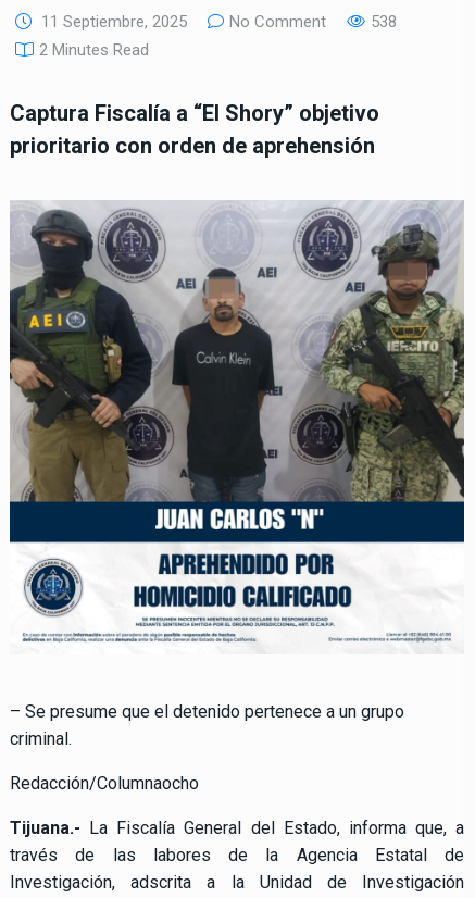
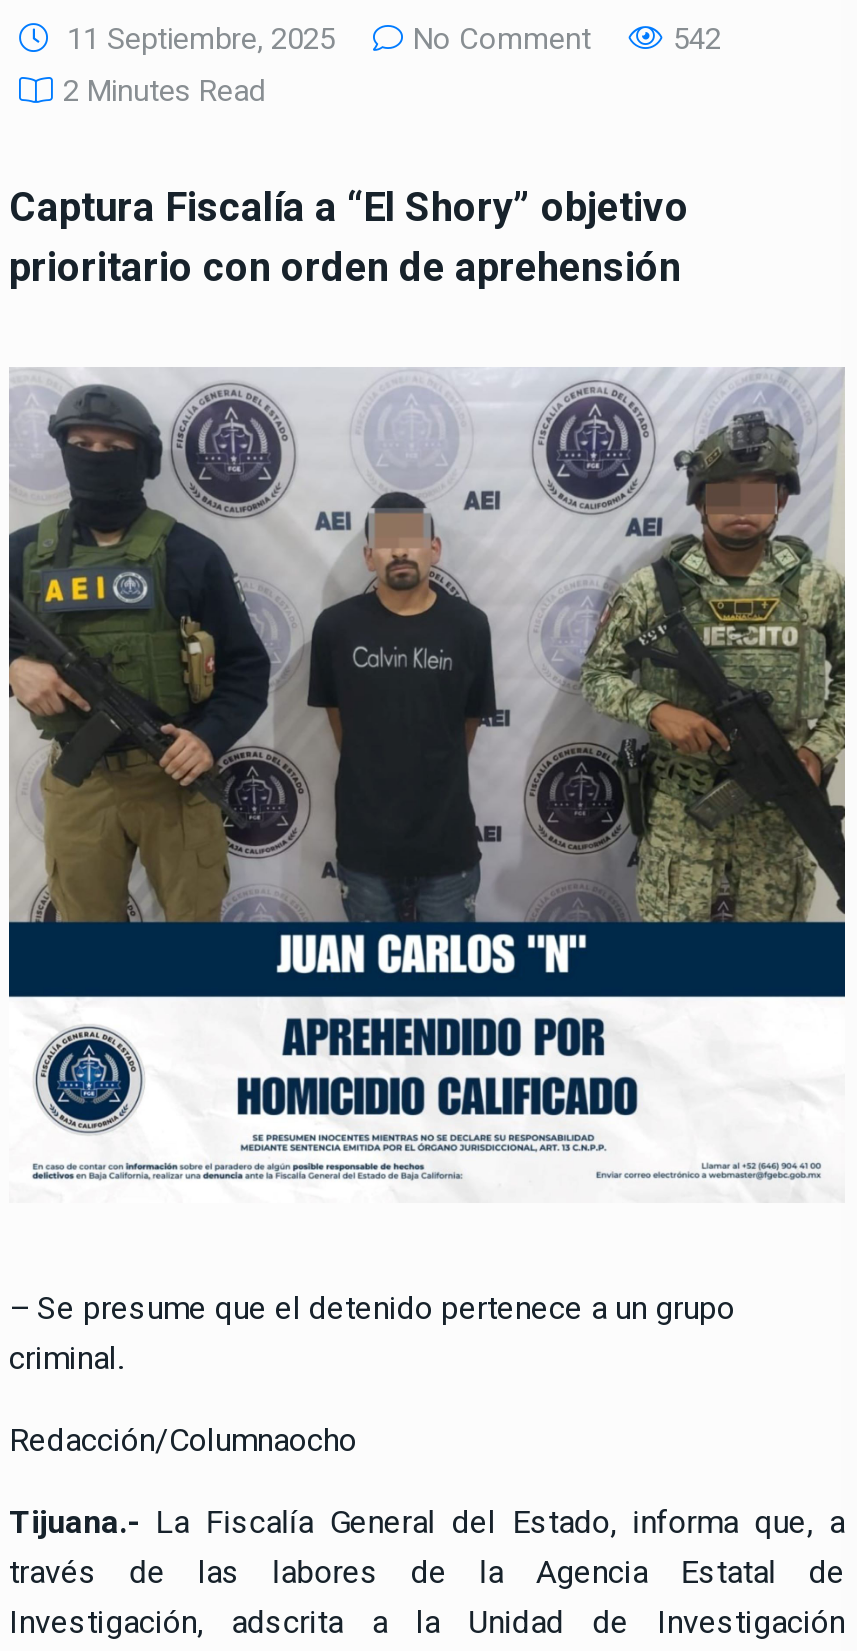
[371,12,397,32] 538 -> [673,21,721,57] 542

